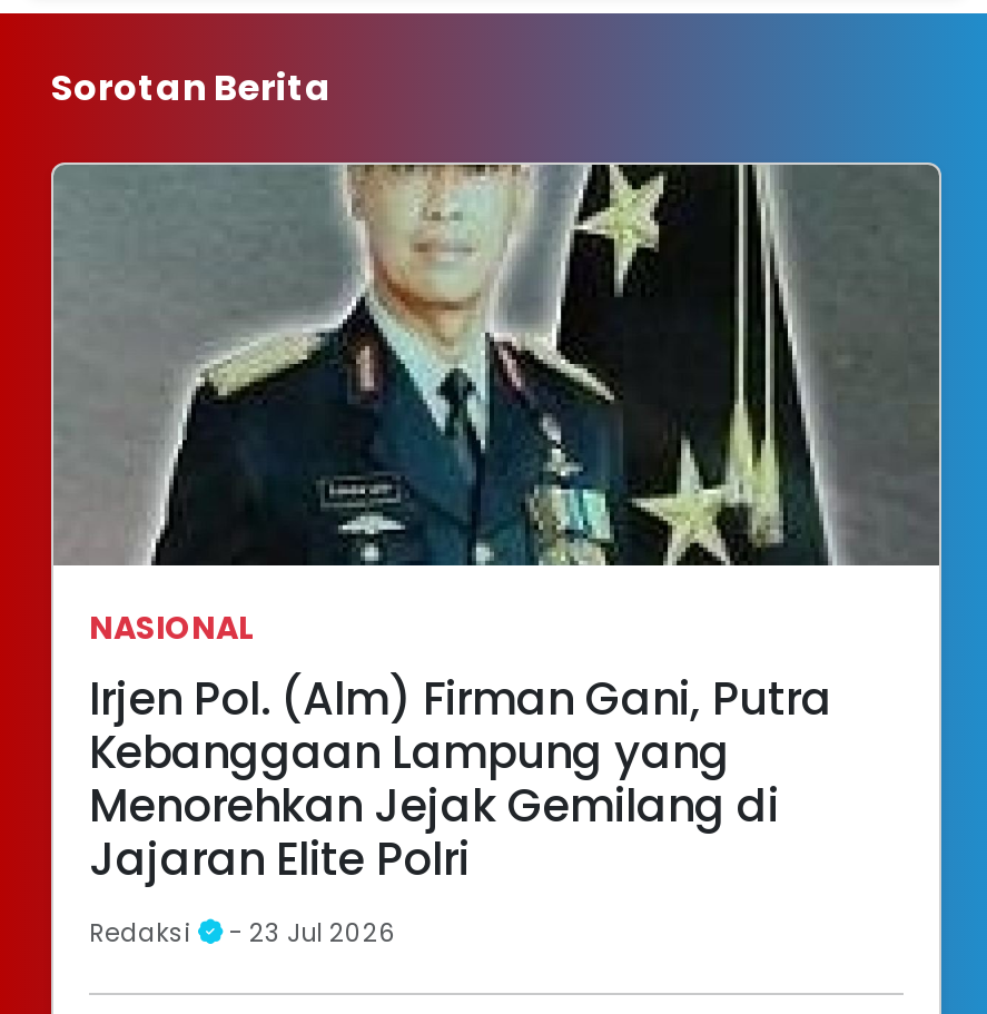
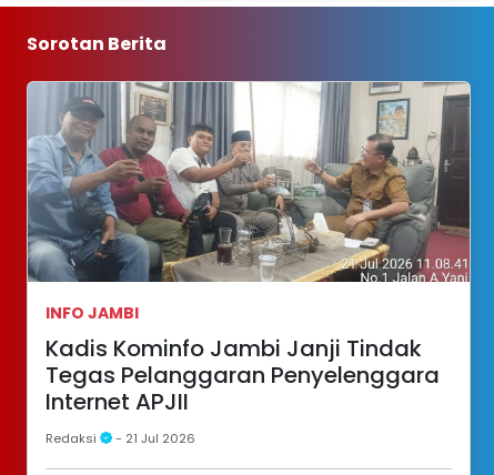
[53,163,941,890] [image] | NASIONAL | Irjen Pol. (Alm) Firman Gani, Putra | Kebanggaan Lampung yang | Menorehkan Jejak Gemilang di | Jajaran Elite Polri -> [27,81,471,417] [image] | INFO JAMBI | Kadis Kominfo Jambi Janji Tindak | Tegas Pelanggaran Penyelenggara | Internet APJII
[89,915,396,950] Redaksi - 23 Jul 2026 -> [46,429,195,447] Redaksi - 21 Jul 2026

